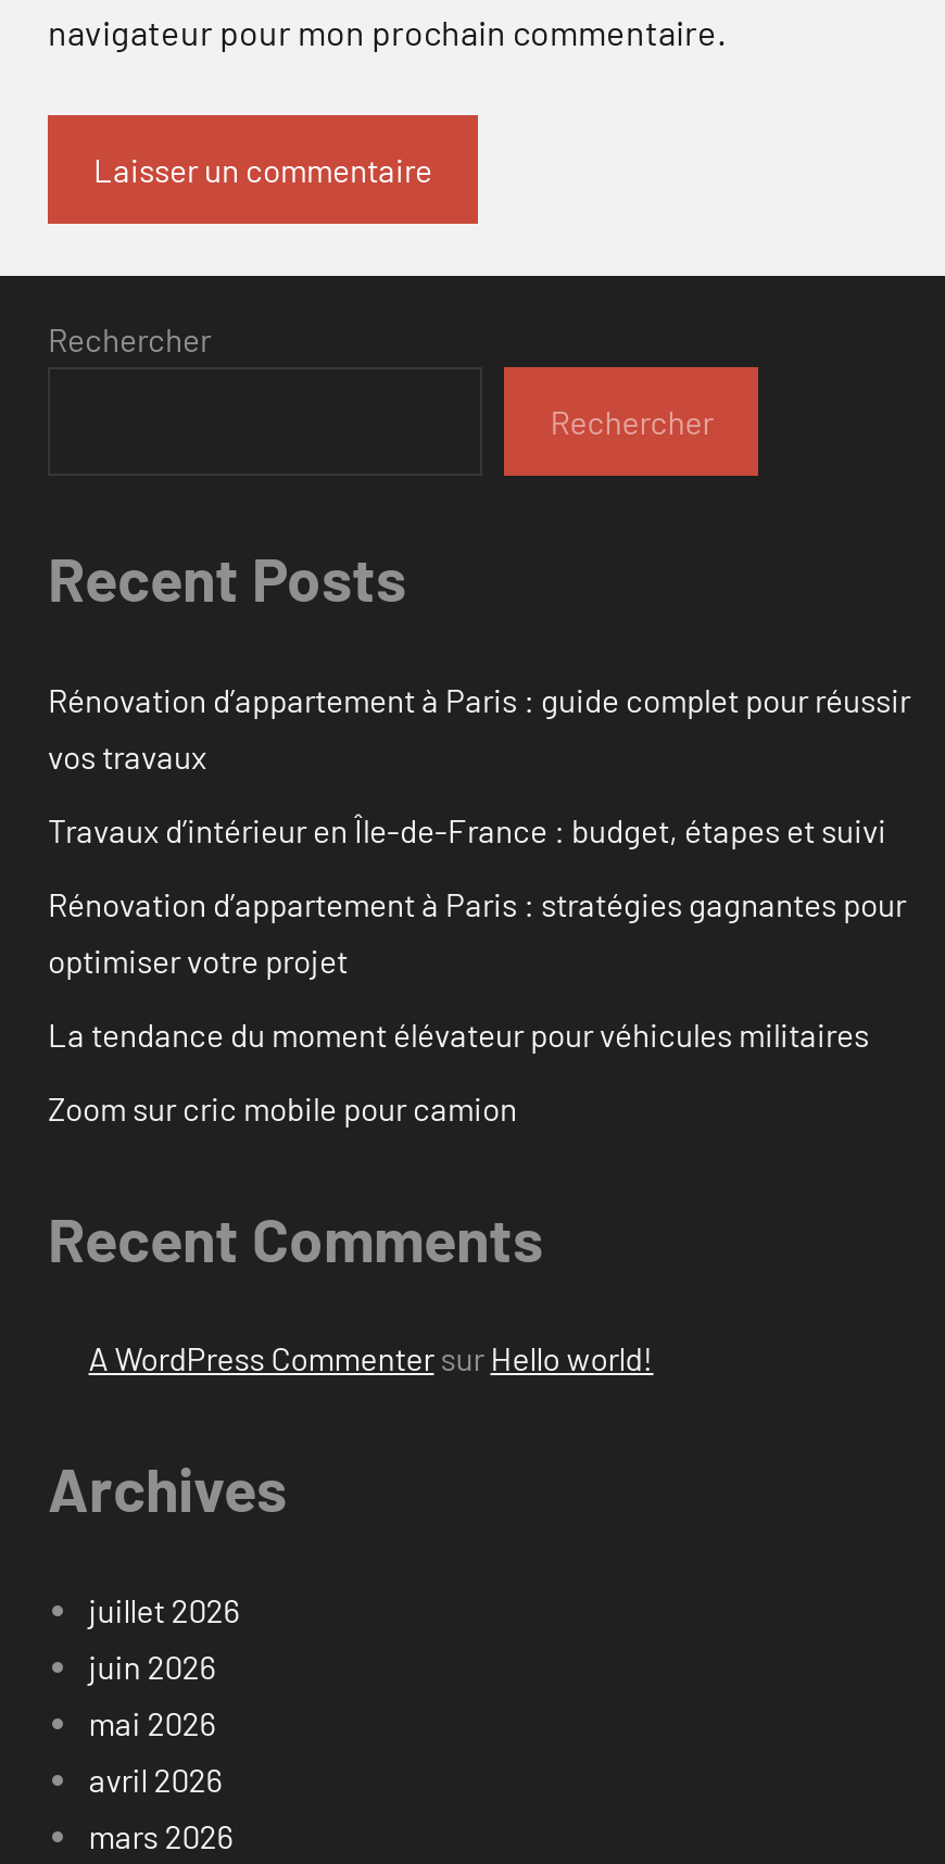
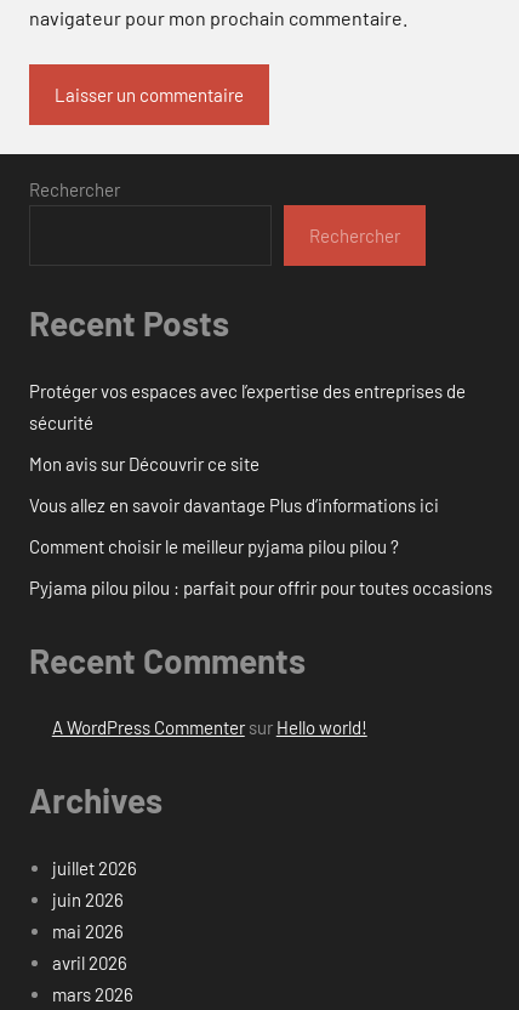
[48,680,910,775] Rénovation d’appartement à Paris : guide complet pour réussir | vos travaux -> [29,380,466,433] Protéger vos espaces avec l’expertise des entreprises de | sécurité
[48,810,886,849] Travaux d’intérieur en Île-de-France : budget, étapes et suivi -> [29,453,259,474] Mon avis sur Découvrir ce site
[48,884,906,979] Rénovation d’appartement à Paris : stratégies gagnantes pour | optimiser votre projet -> [29,494,439,516] Vous allez en savoir davantage Plus d’informations ici
[48,1014,869,1053] La tendance du moment élévateur pour véhicules militaires -> [29,535,399,557] Comment choisir le meilleur pyjama pilou pilou ?
[48,1088,517,1127] Zoom sur cric mobile pour camion -> [29,576,492,598] Pyjama pilou pilou : parfait pour offrir pour toutes occasions

